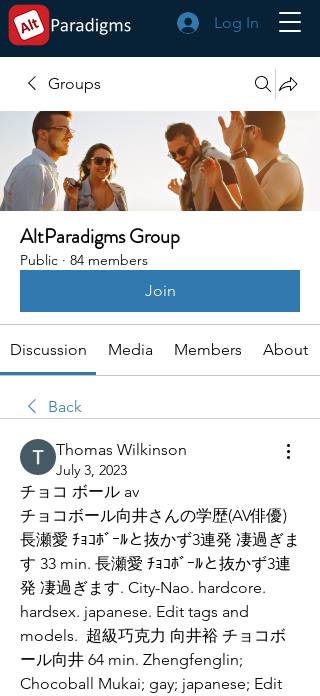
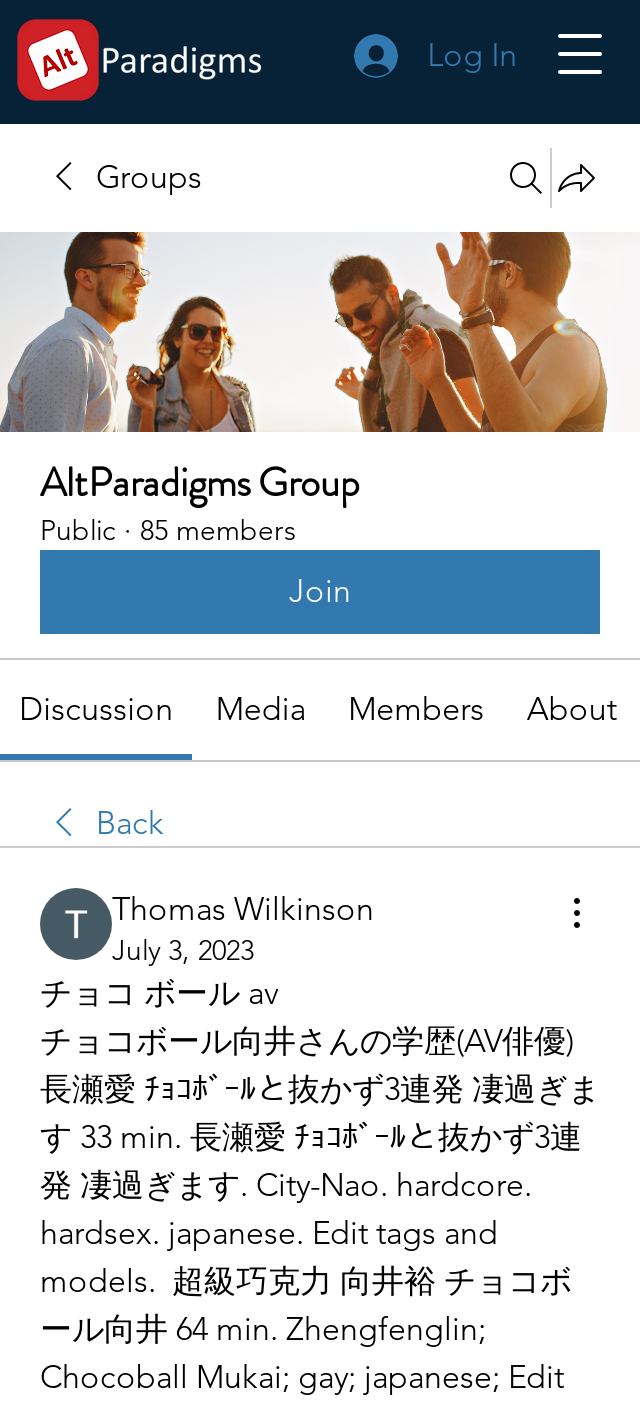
[20,251,148,269] Public · 84 members -> [40,512,296,548] Public · 85 members

